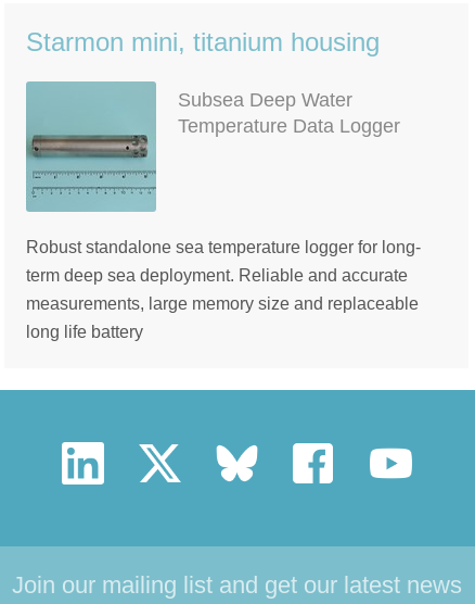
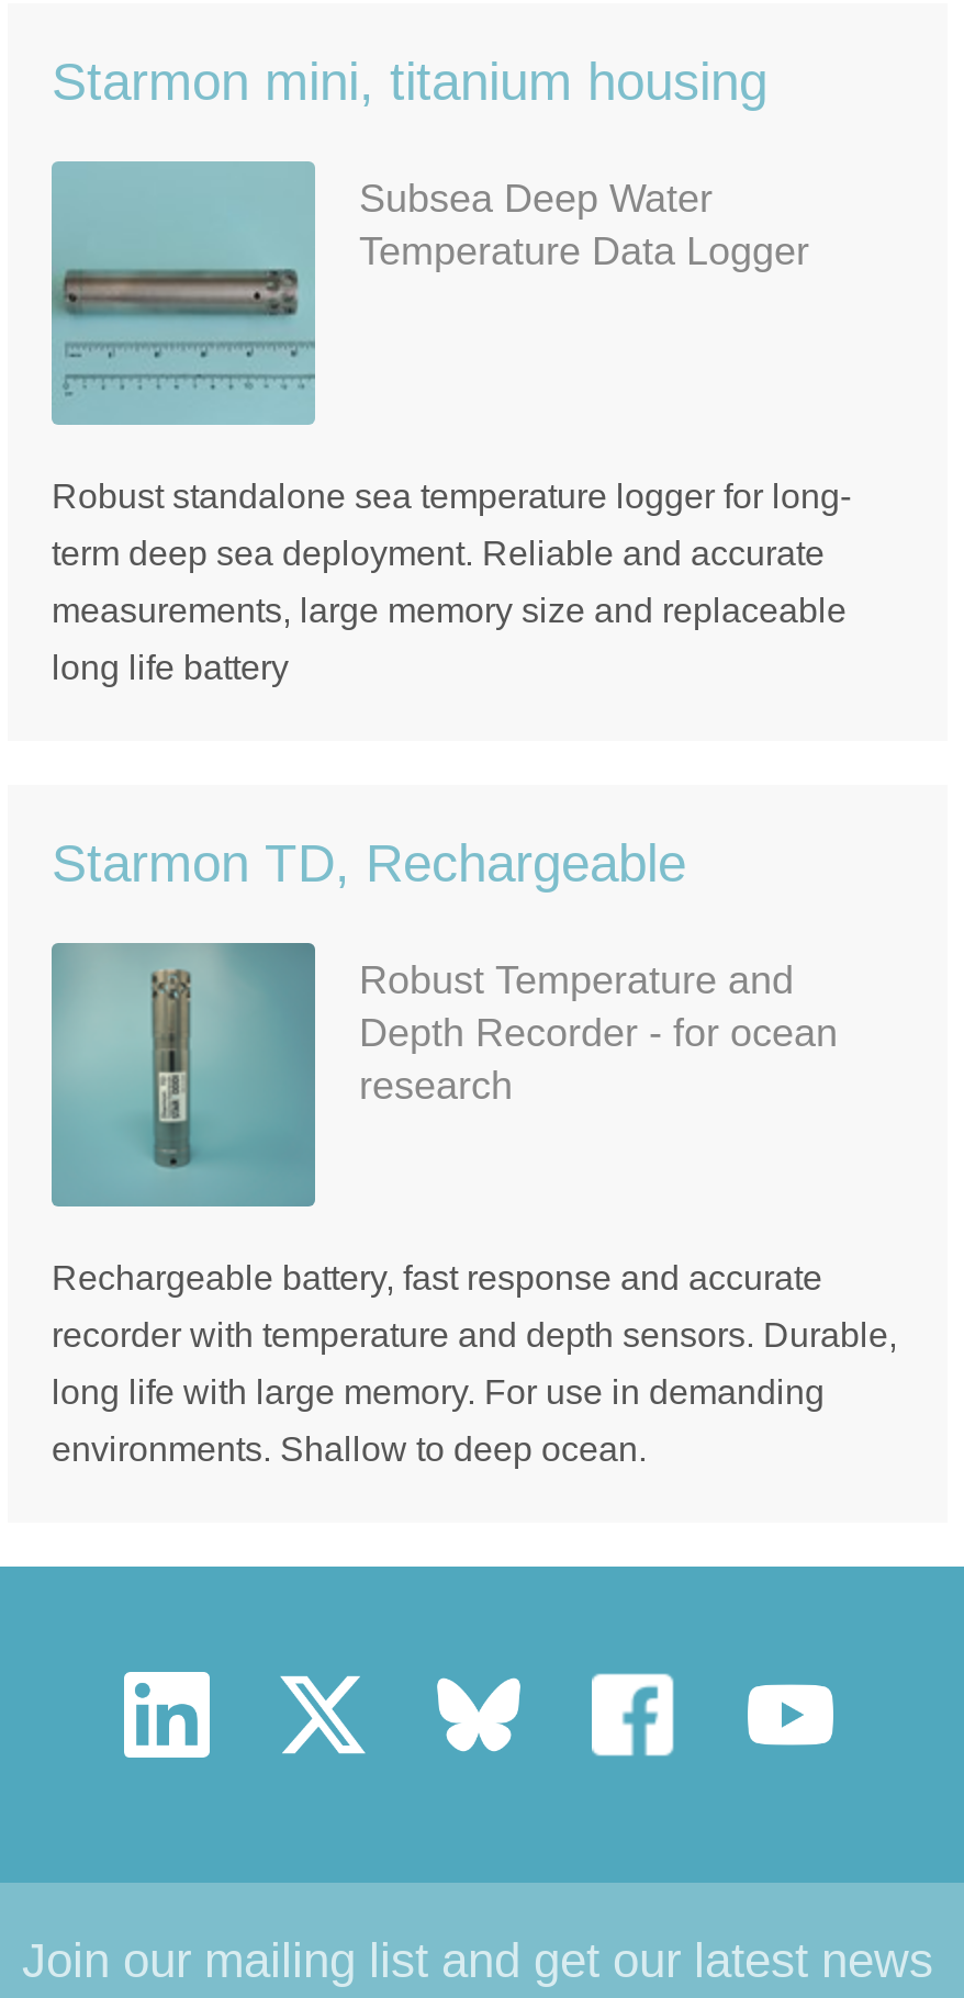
none -> [52,834,838,1204] [image] | Starmon TD, Rechargeable | Robust Temperature and | Depth Recorder - for ocean | research
none -> [52,1260,897,1469] Rechargeable battery, fast response and accurate | recorder with temperature and depth sensors. Durable, | long life with large memory. For use in demanding | environments. Shallow to deep ocean.

